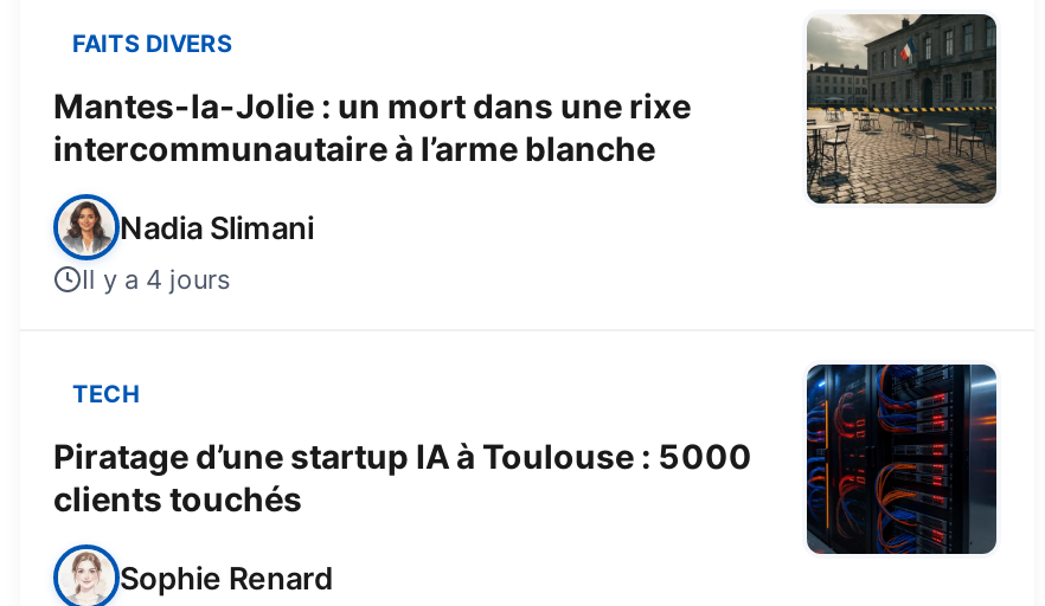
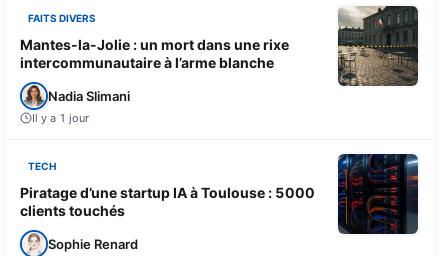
[82,262,231,295] Il y a 4 jours -> [32,111,89,125] Il y a 1 jour

